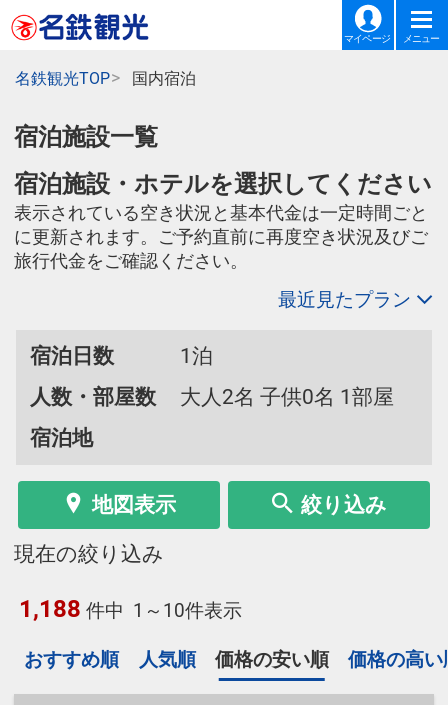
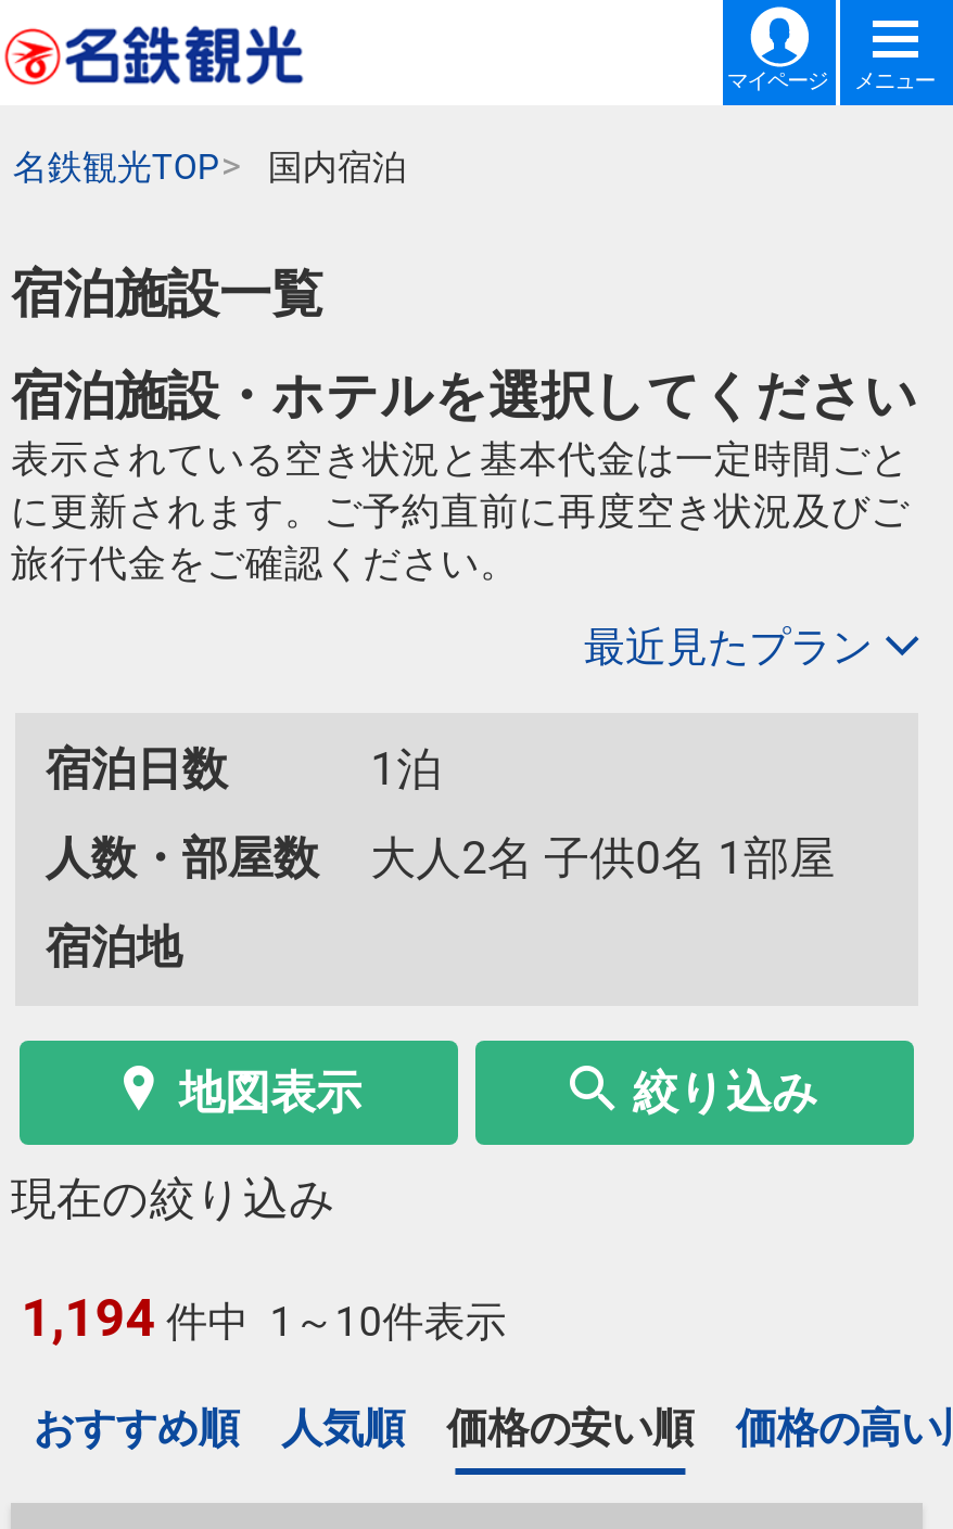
[19,595,242,623] 1,188 件中 1～10件表示 -> [21,1288,506,1349] 1,194 件中 1～10件表示

